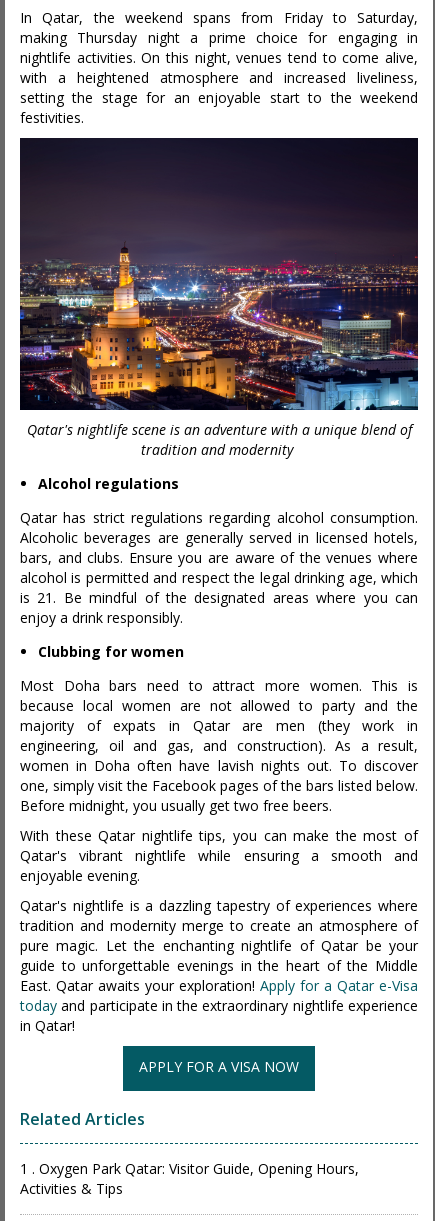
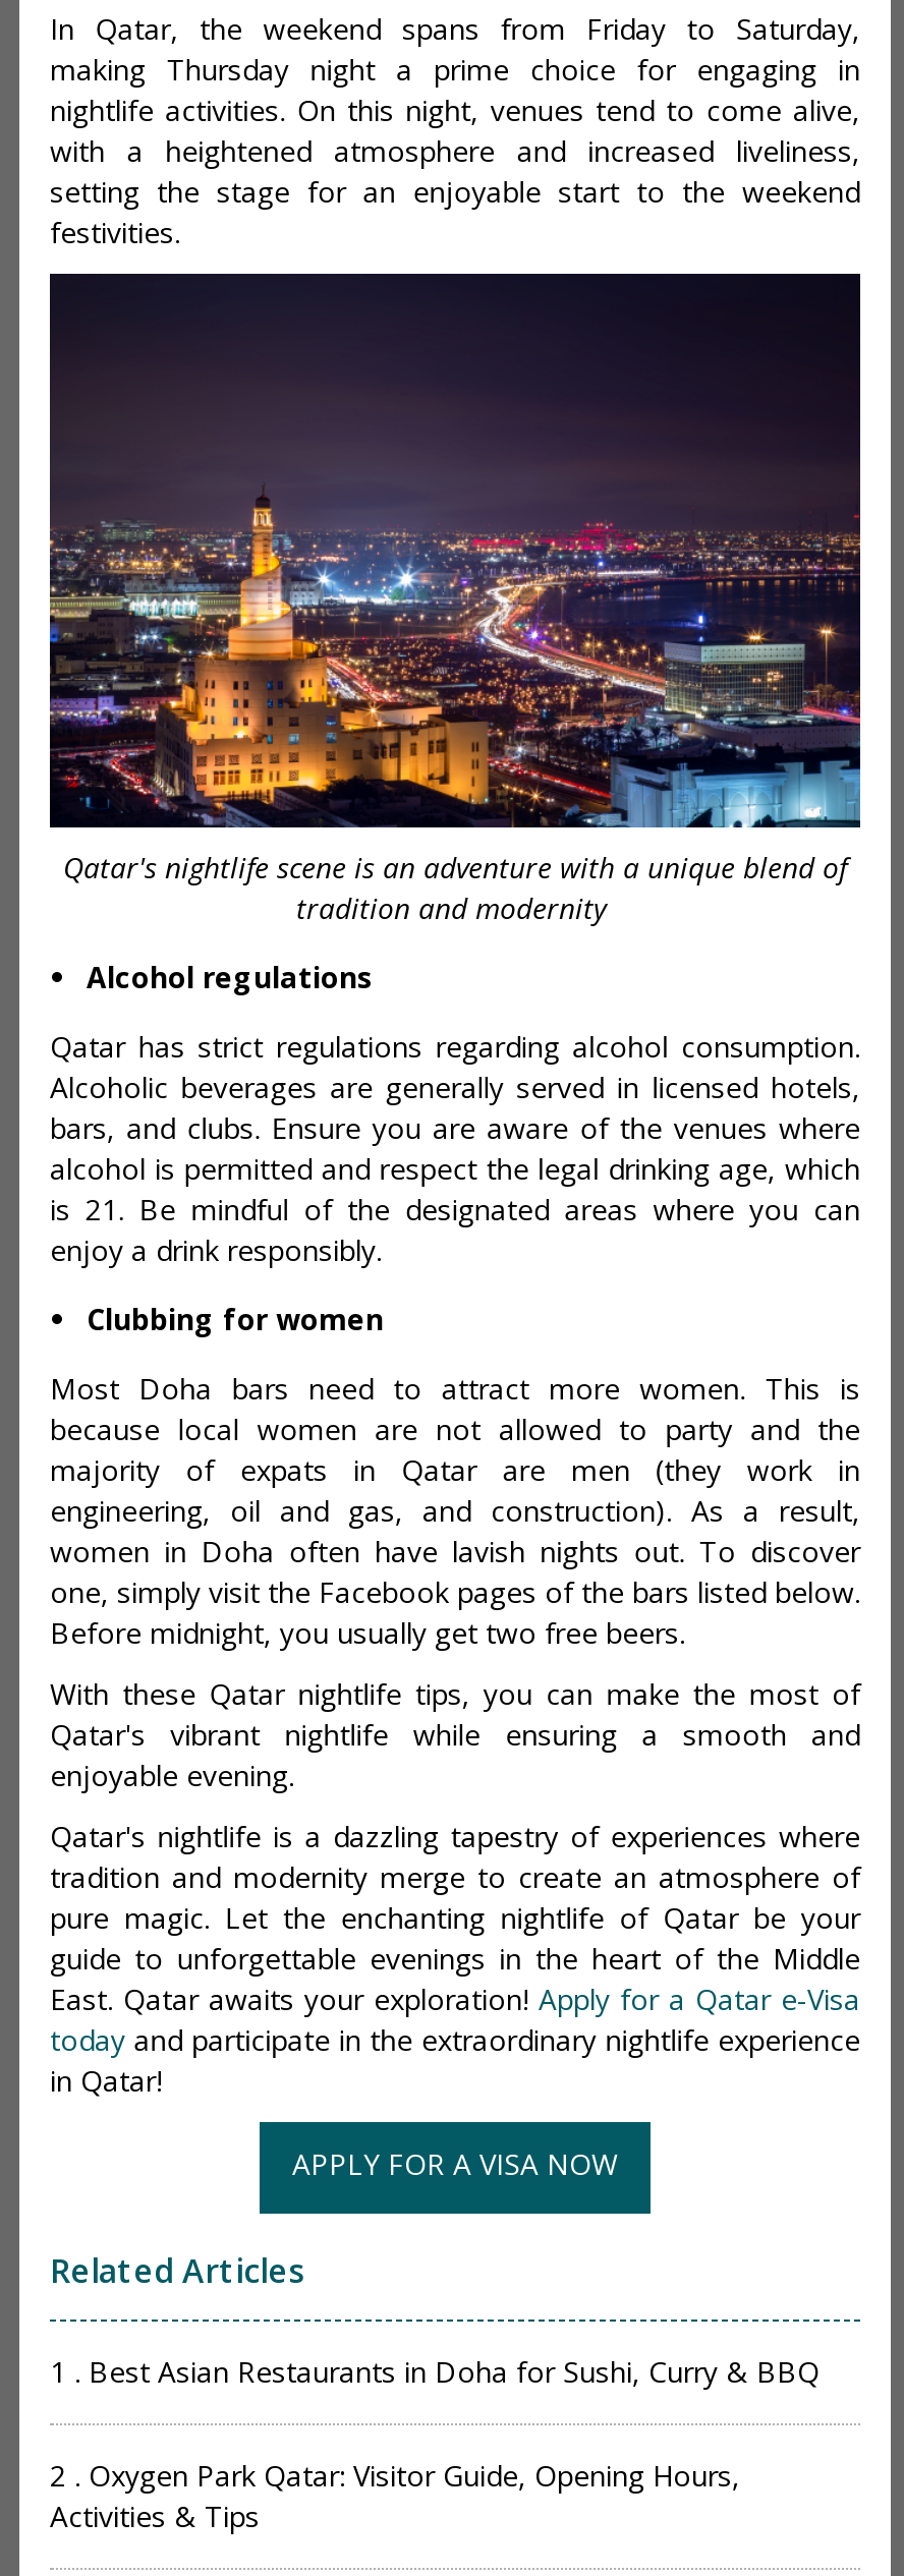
[20,1159,359,1178] 1 . Oxygen Park Qatar: Visitor Guide, Opening Hours, -> [50,2352,820,2494] 1 . Best Asian Restaurants in Doha for Sushi, Curry & BBQ | 2 . Oxygen Park Qatar: Visitor Guide, Opening Hours,

